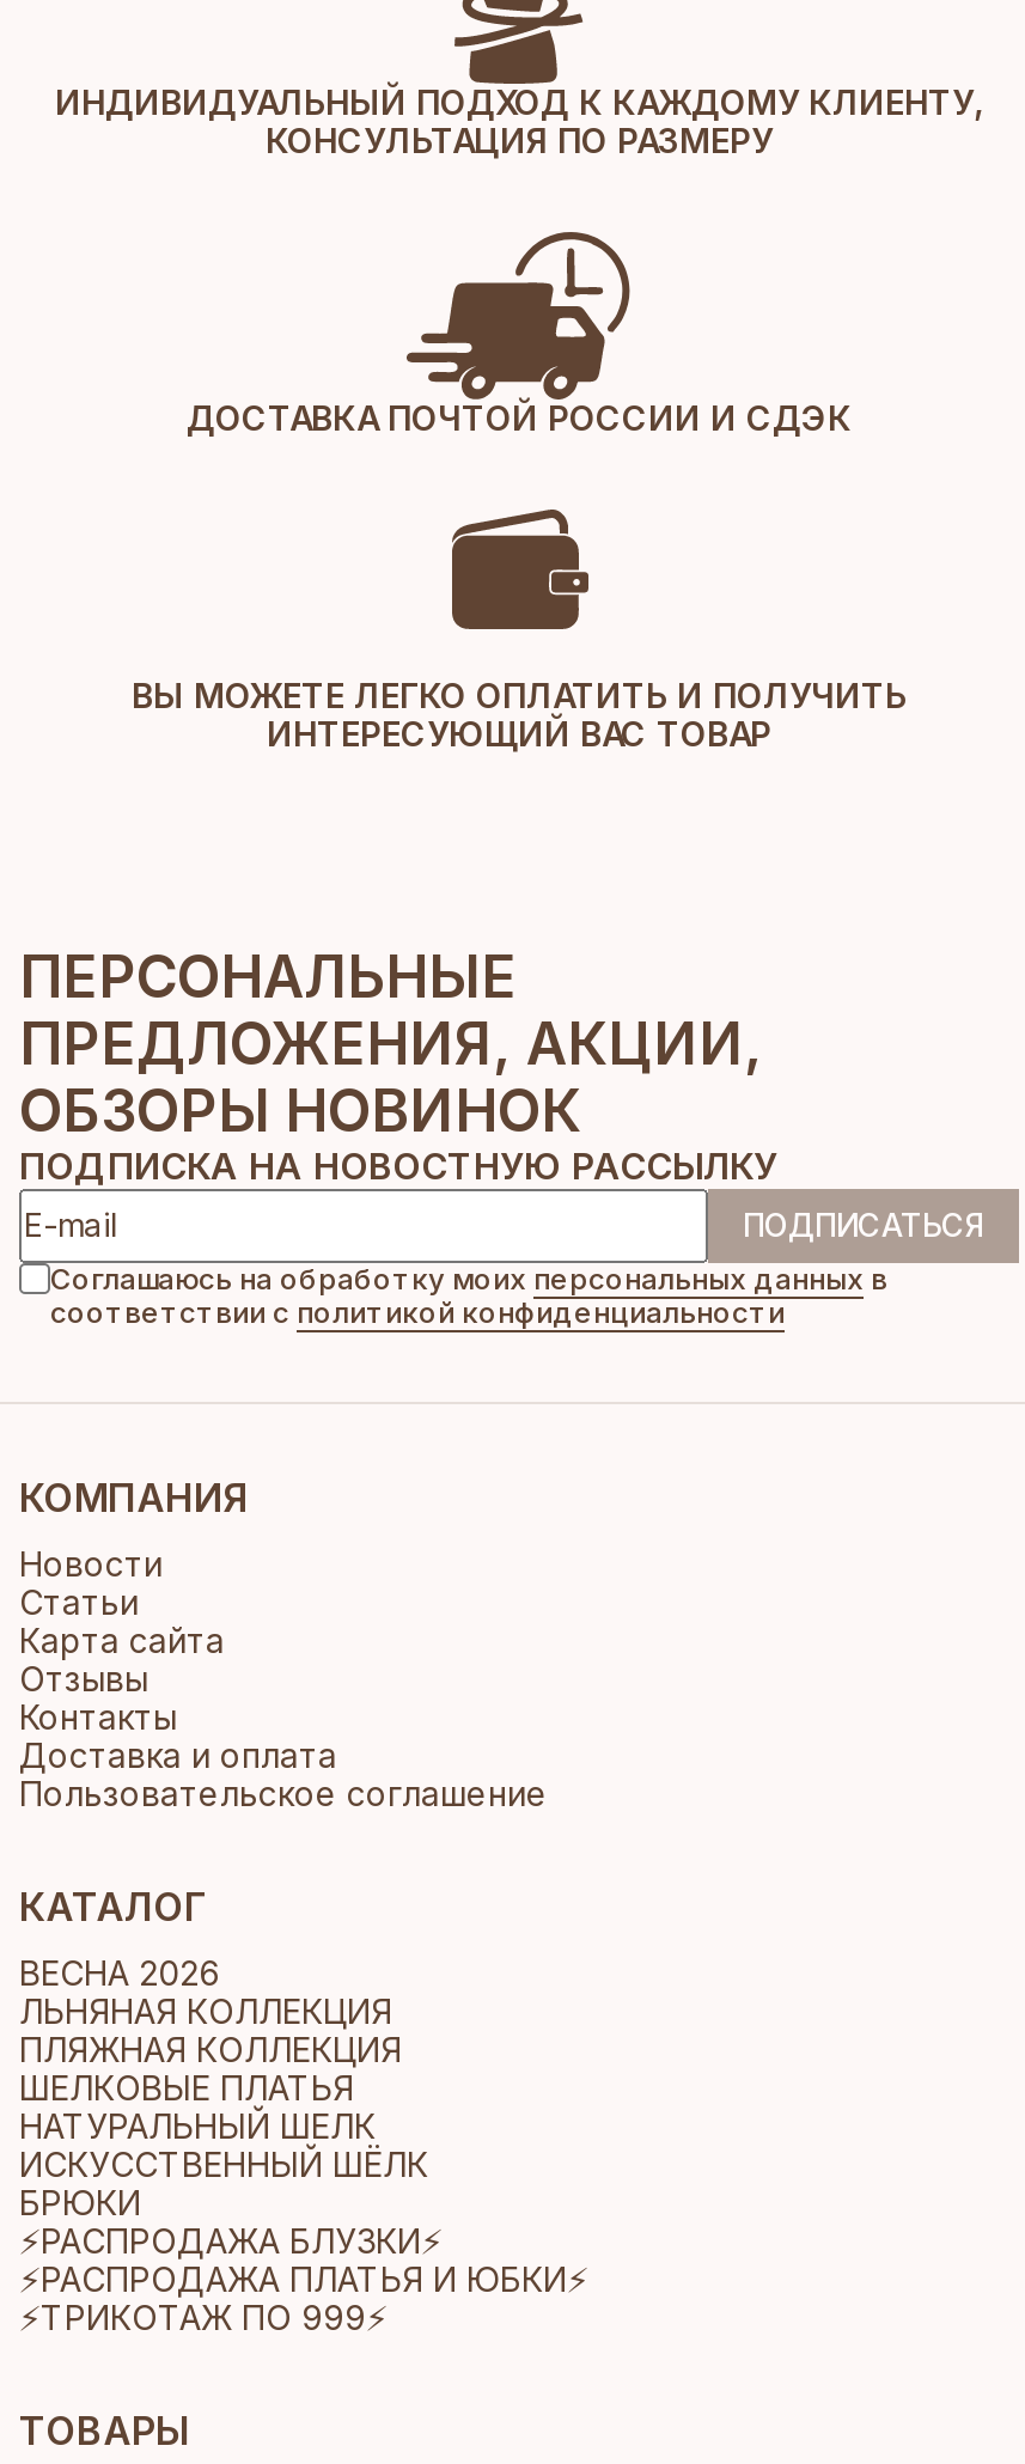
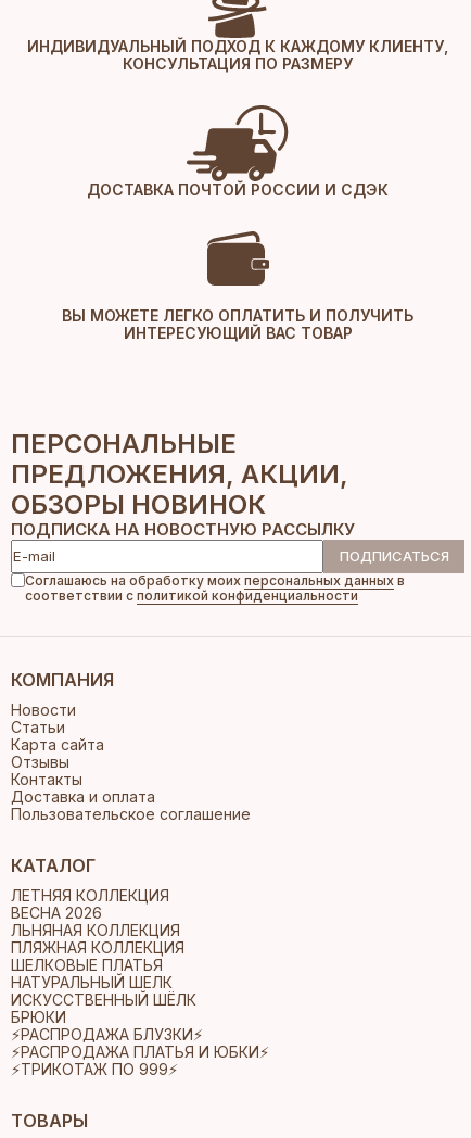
none -> [11,886,169,904] ЛЕТНЯЯ КОЛЛЕКЦИЯ

